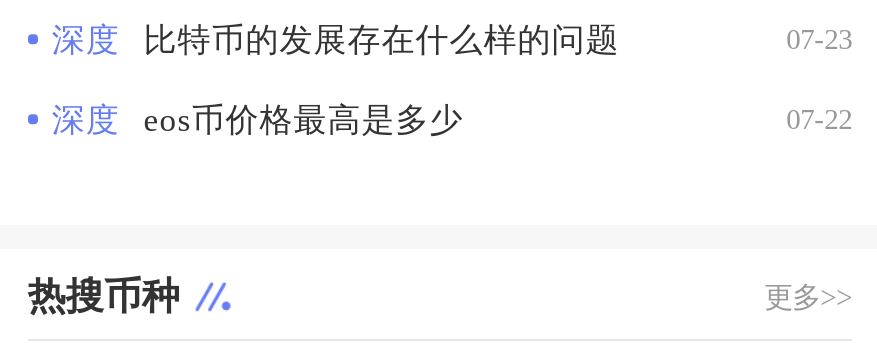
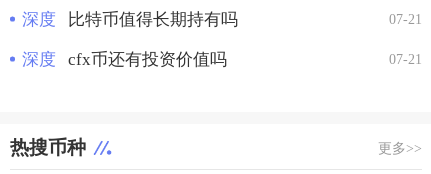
[144,21,852,59] 比特币的发展存在什么样的问题 | 07-23 -> [68,10,422,29] 比特币值得长期持有吗 | 07-21
[144,101,464,139] eos币价格最高是多少 -> [68,50,227,69] cfx币还有投资价值吗
[786,104,852,136] 07-22 -> [389,51,422,67] 07-21

